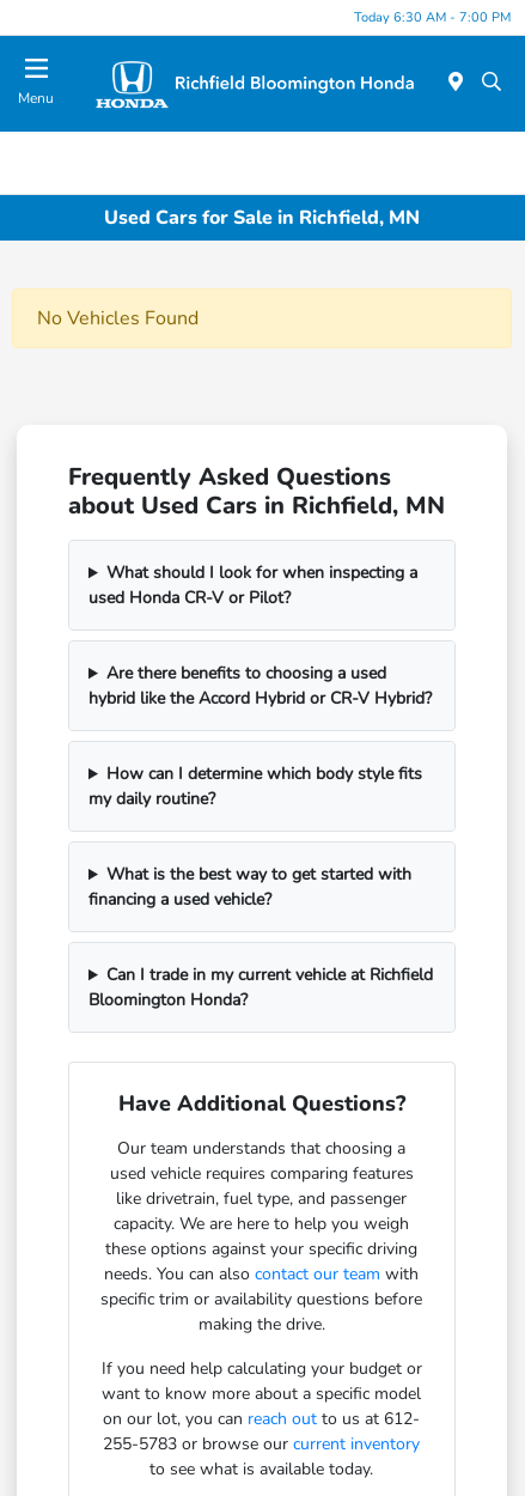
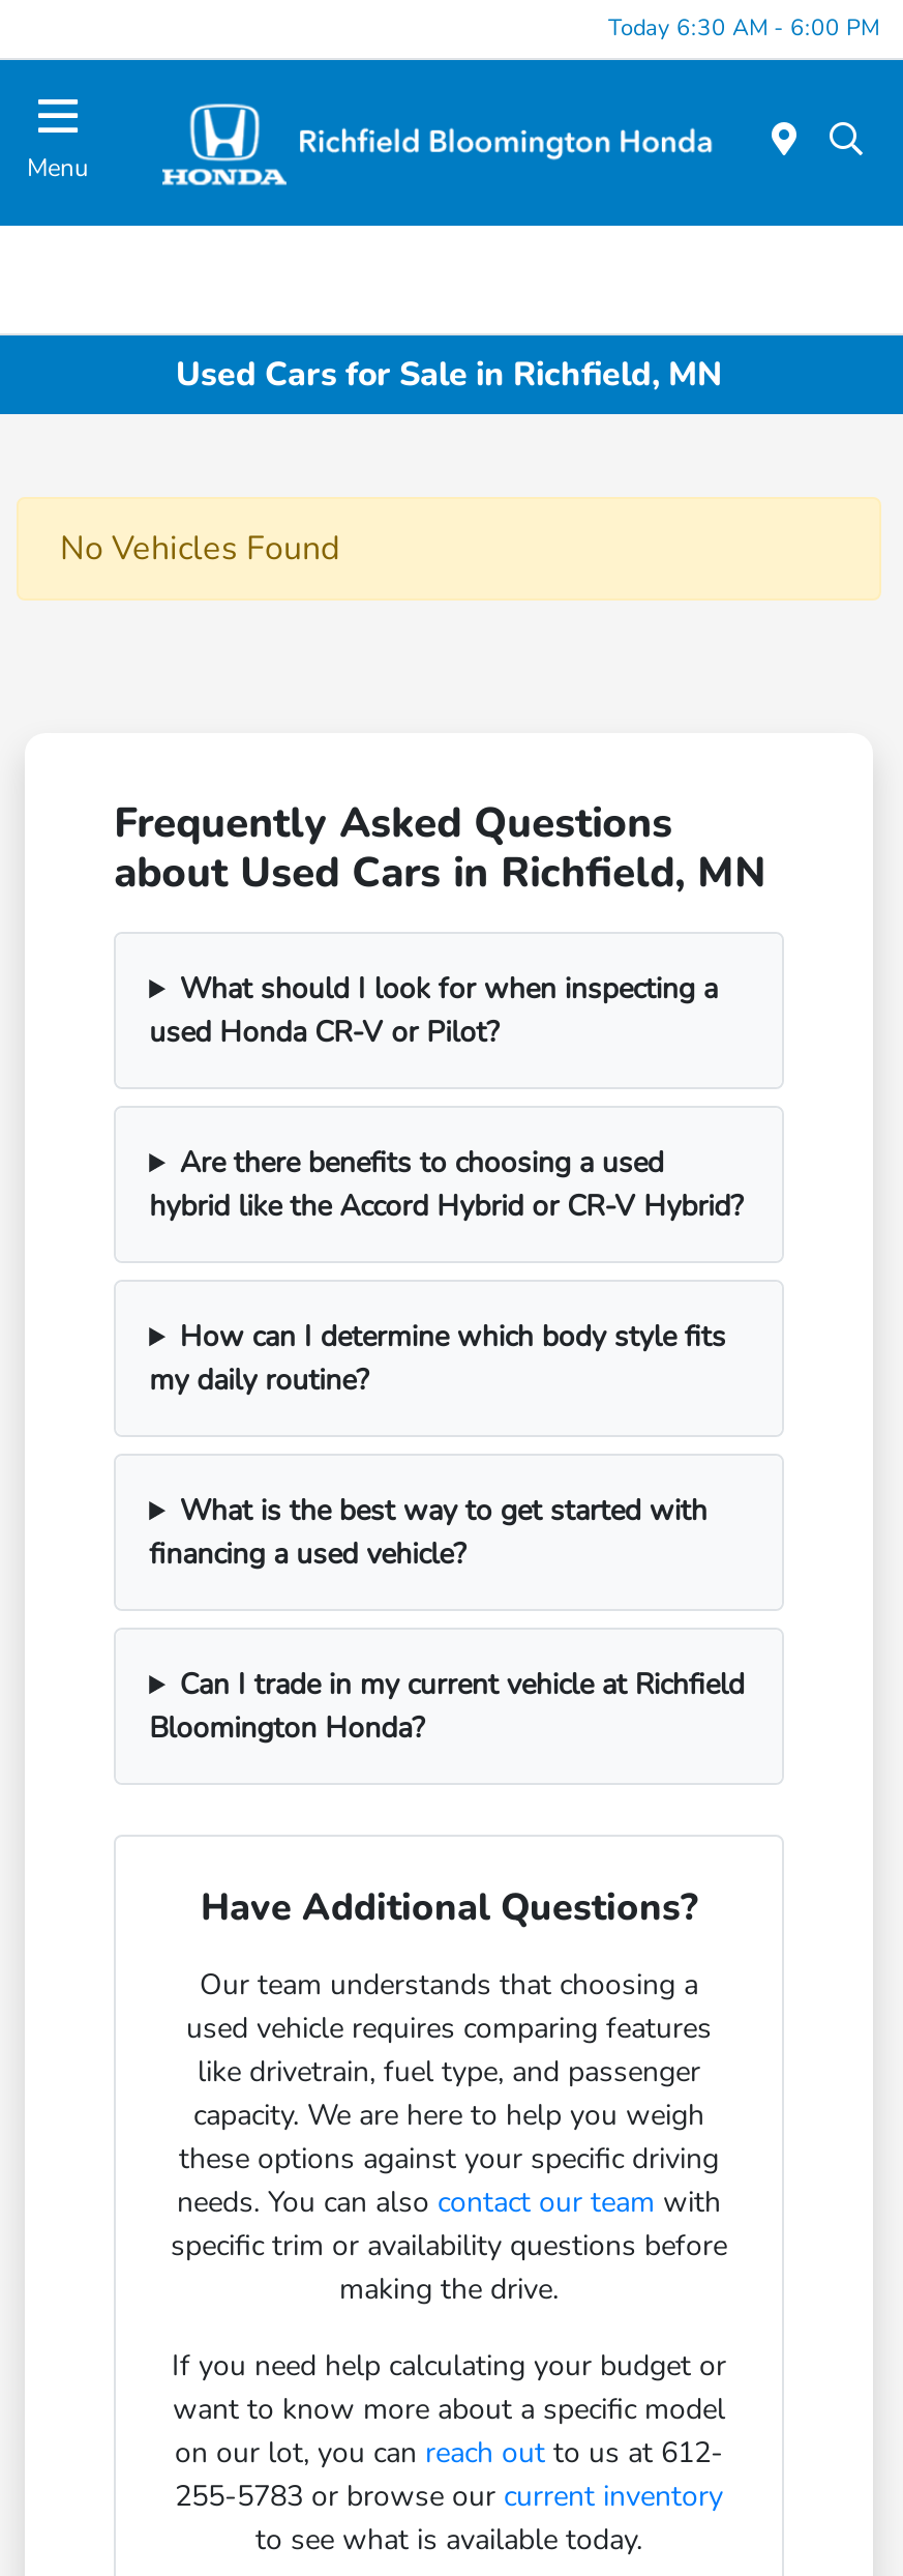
[354,8,511,26] Today 6:30 AM - 7:00 PM -> [608,11,879,42] Today 6:30 AM - 6:00 PM

